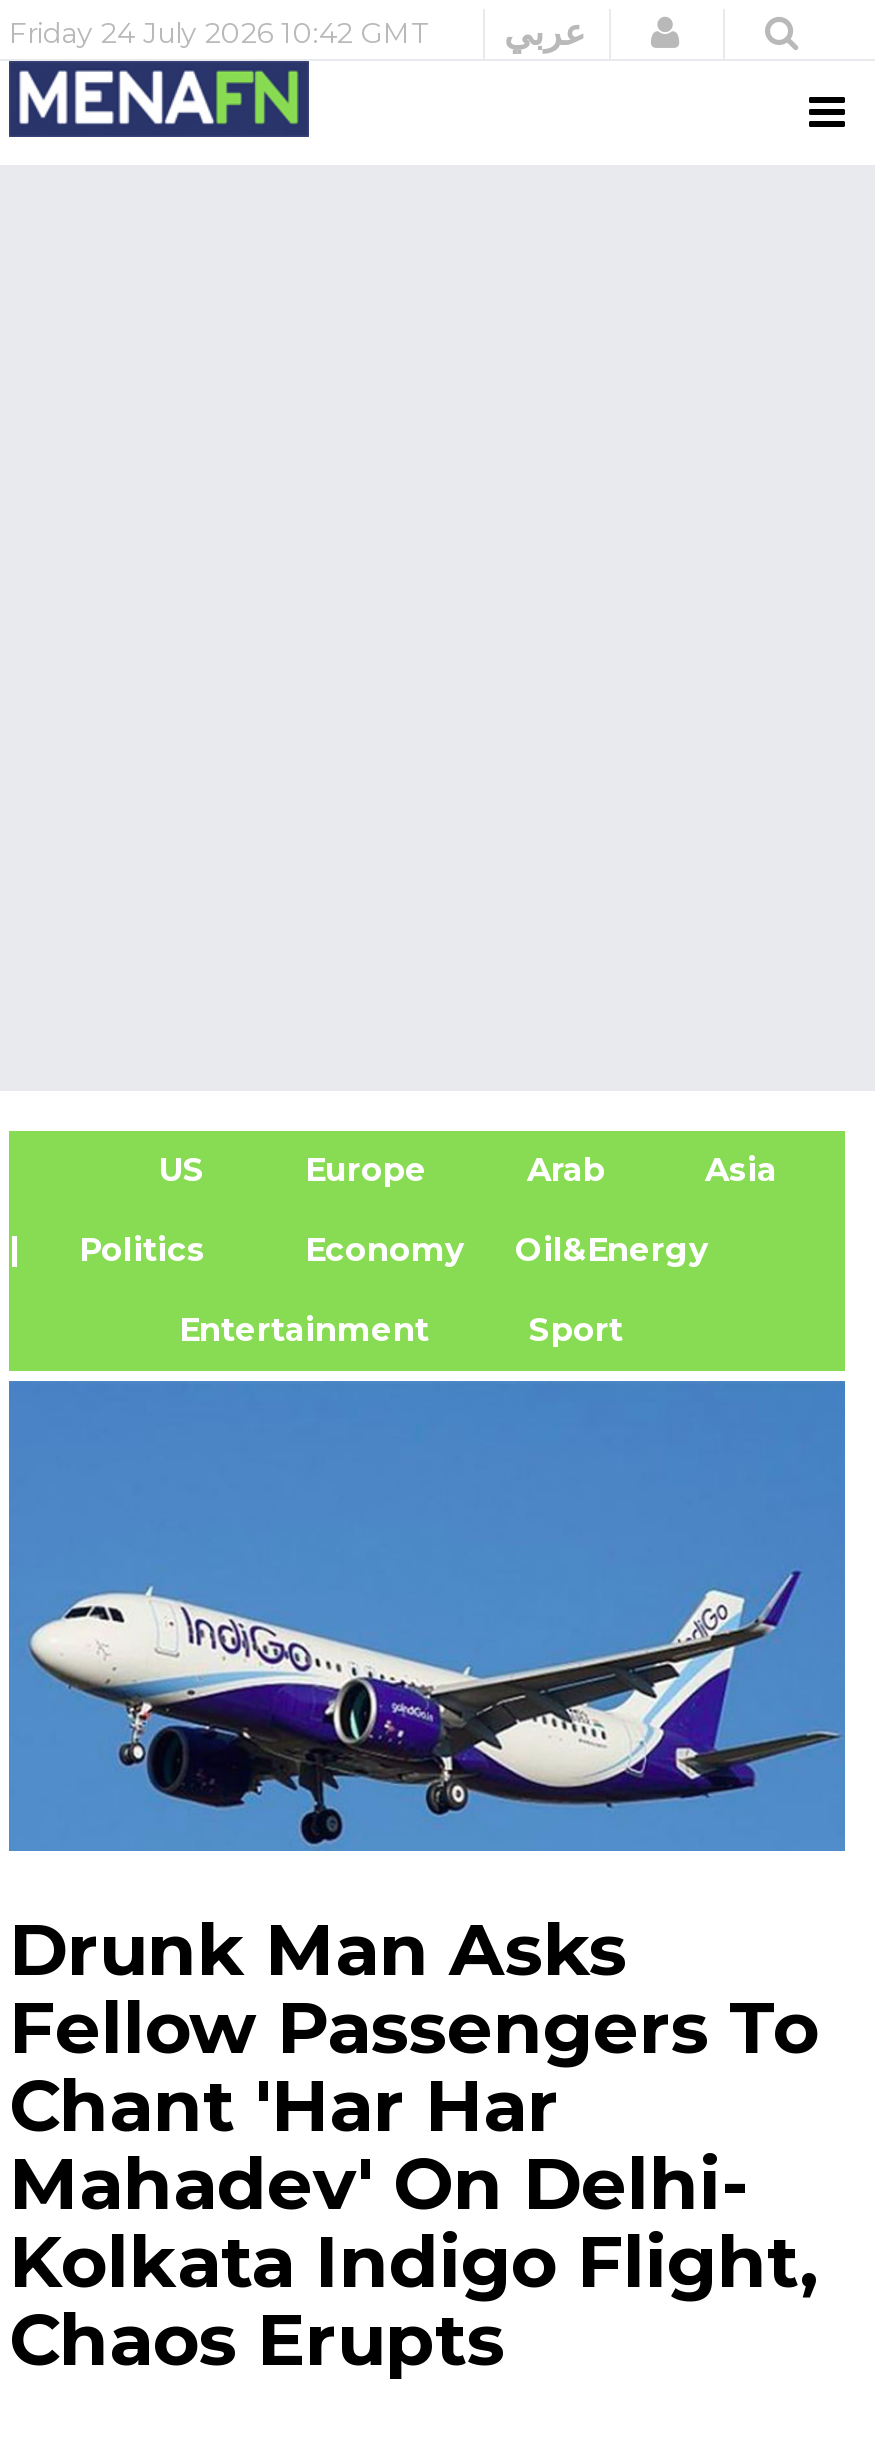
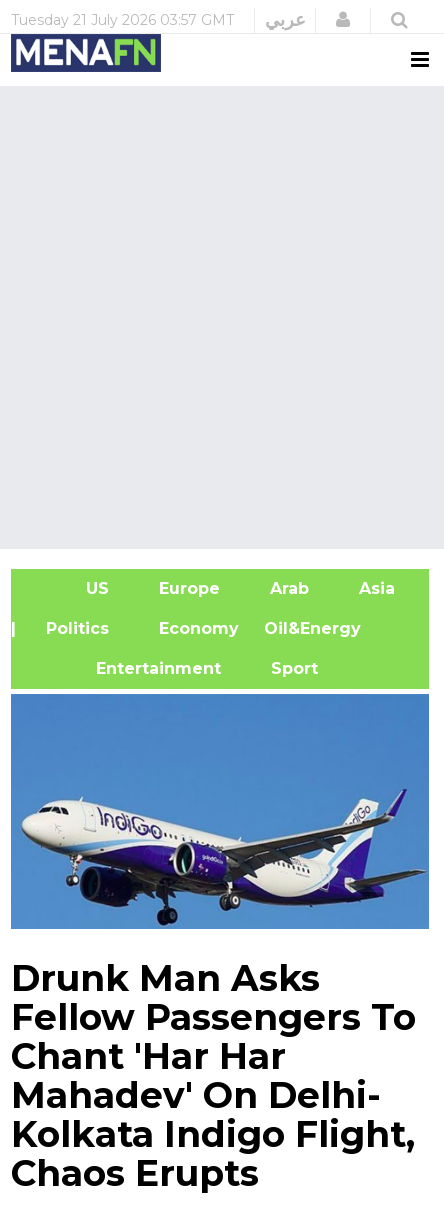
[9,15,427,51] Friday 24 July 2026 10:42 GMT -> [11,11,234,29] Tuesday 21 July 2026 03:57 GMT

